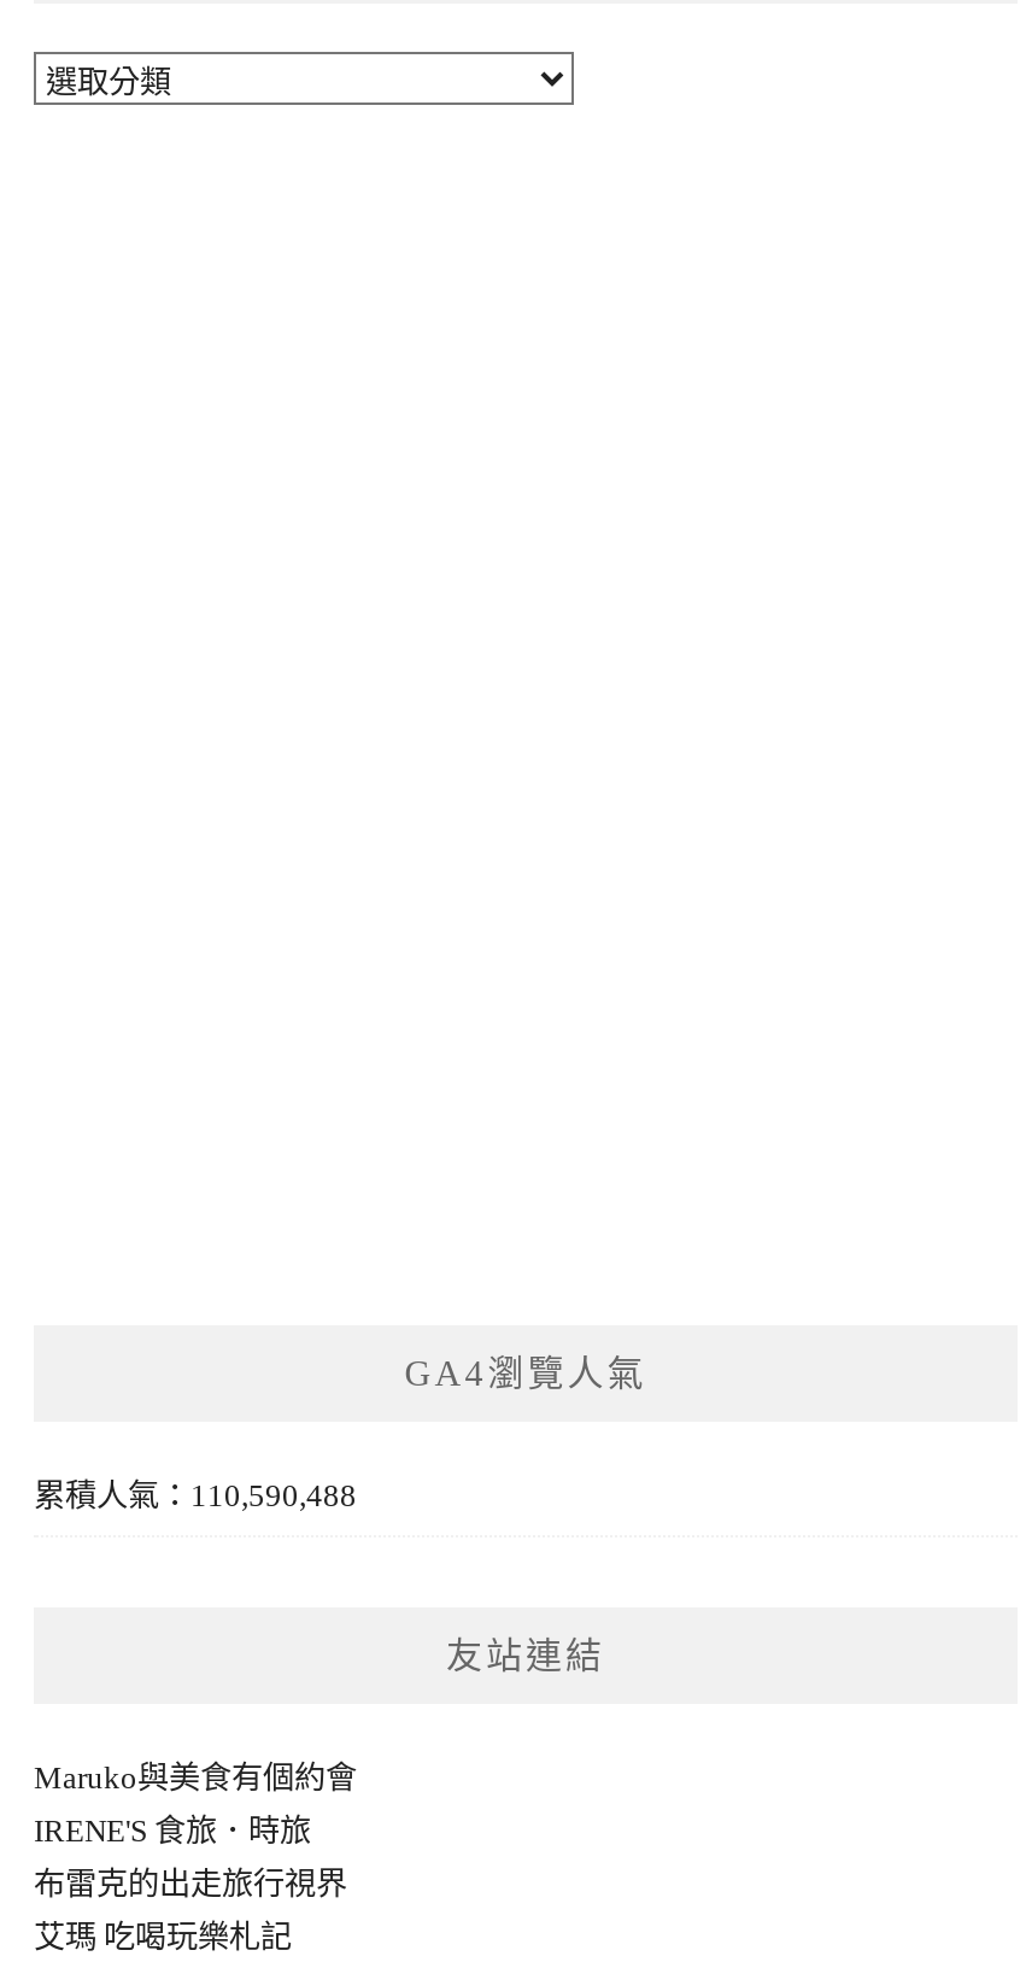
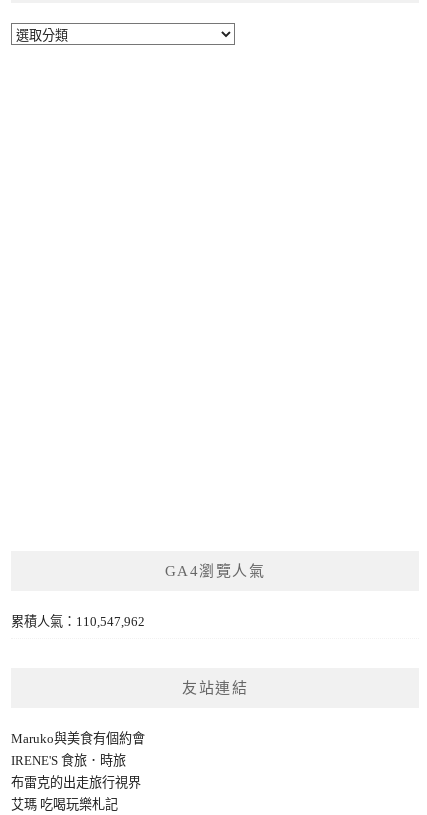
[34,1478,357,1514] 累積人氣：110,590,488 -> [11,614,145,629] 累積人氣：110,547,962

